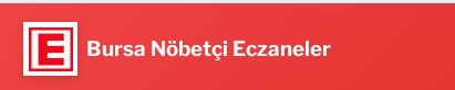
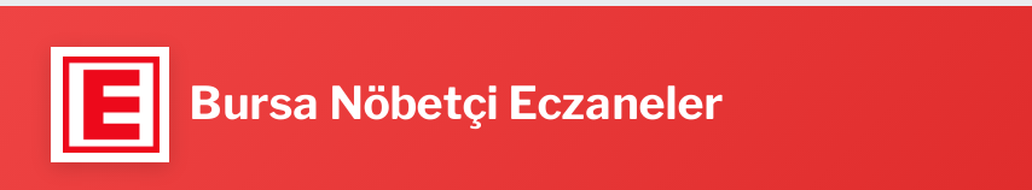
[31,26,71,72] [image] -> [56,46,164,164] [image]

